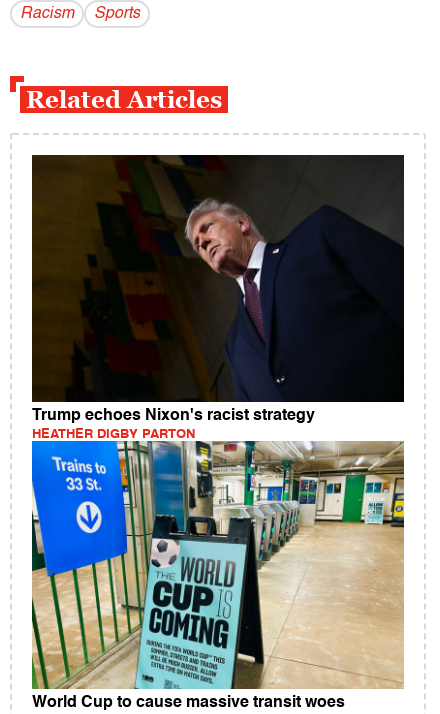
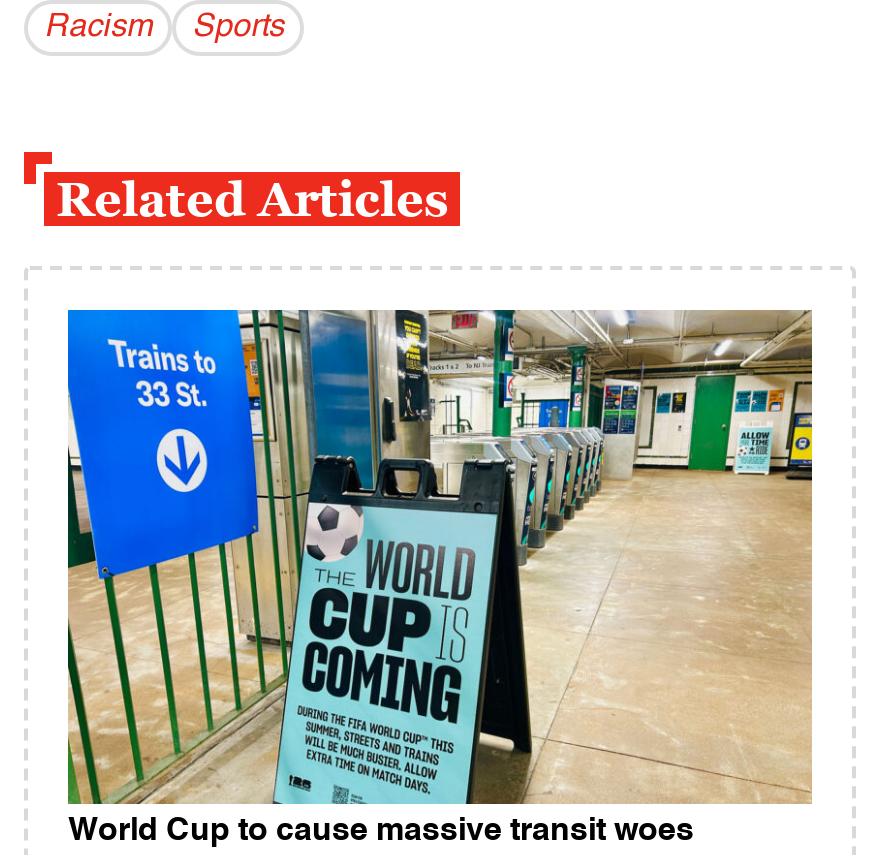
[31,154,405,441] [image] | Trump echoes Nixon's racist strategy | HEATHER DIGBY PARTON -> none

